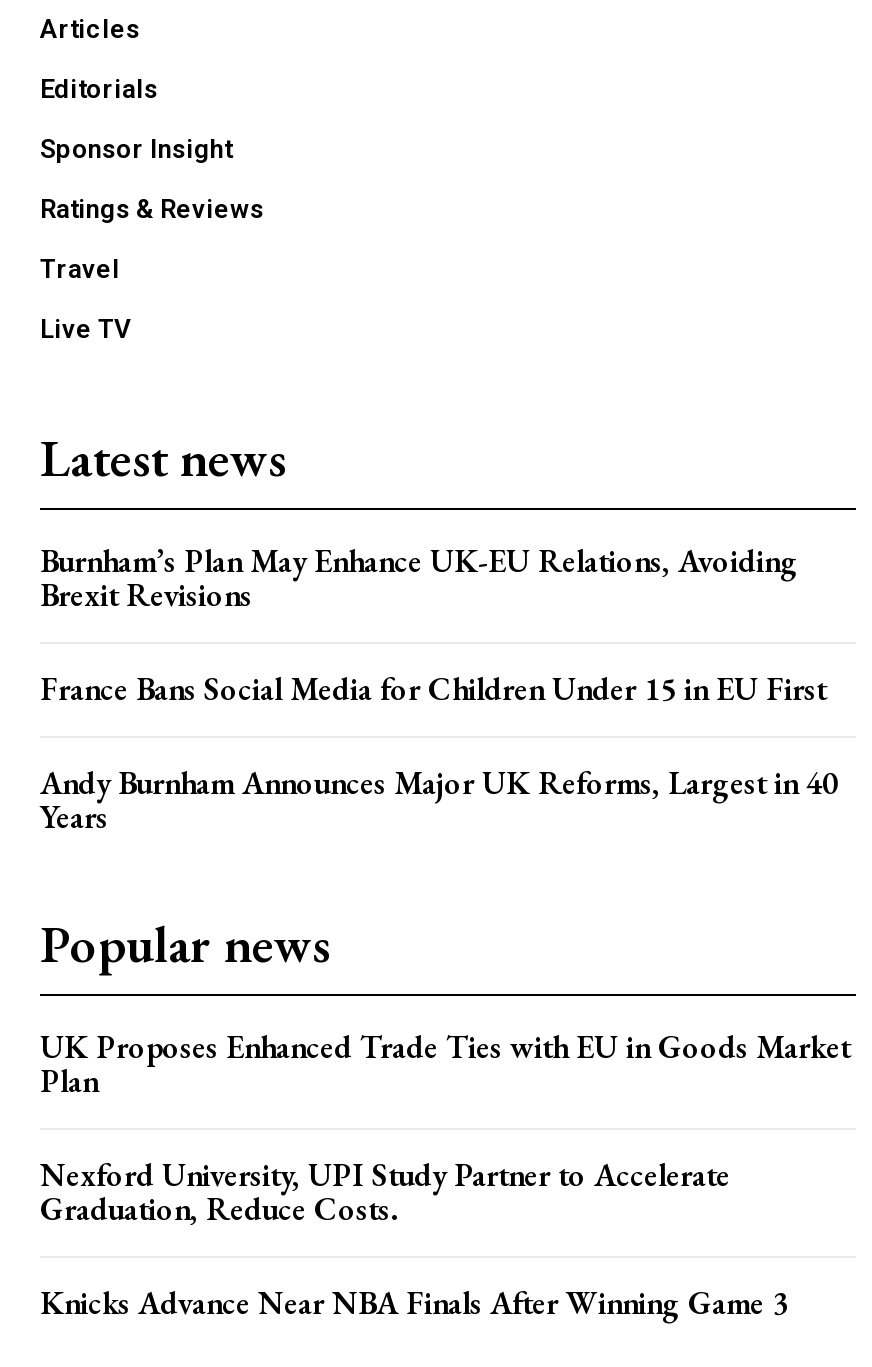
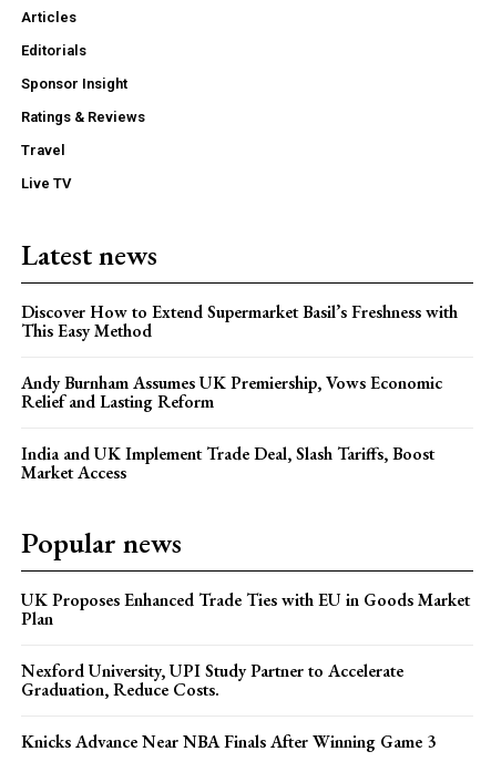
[40,540,798,616] Burnham’s Plan May Enhance UK-EU Relations, Avoiding | Brexit Revisions -> [21,300,458,342] Discover How to Extend Supermarket Basil’s Freshness with | This Easy Method
[40,668,826,710] France Bans Social Media for Children Under 15 in EU First -> [21,371,442,413] Andy Burnham Assumes UK Premiership, Vows Economic | Relief and Lasting Reform
[40,762,838,838] Andy Burnham Announces Major UK Reforms, Largest in 40 | Years -> [21,442,434,484] India and UK Implement Trade Deal, Slash Tariffs, Boost | Market Access

